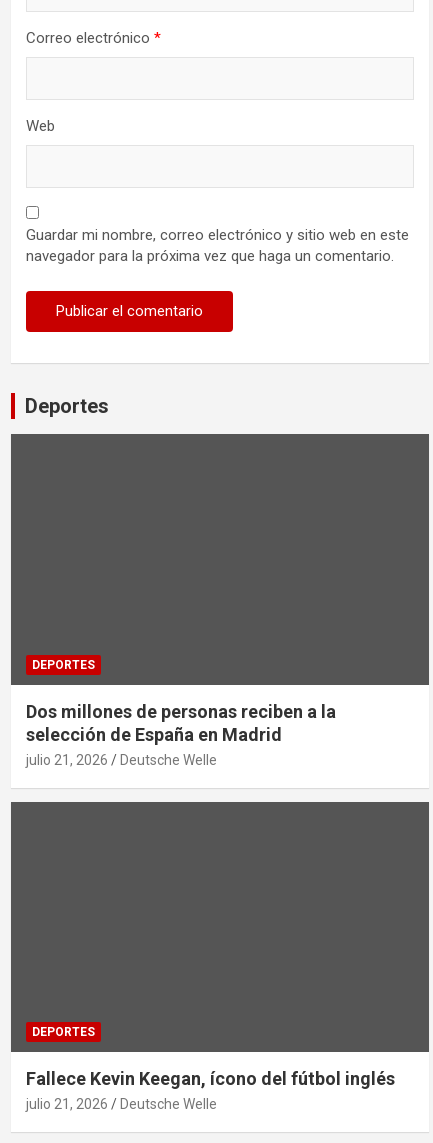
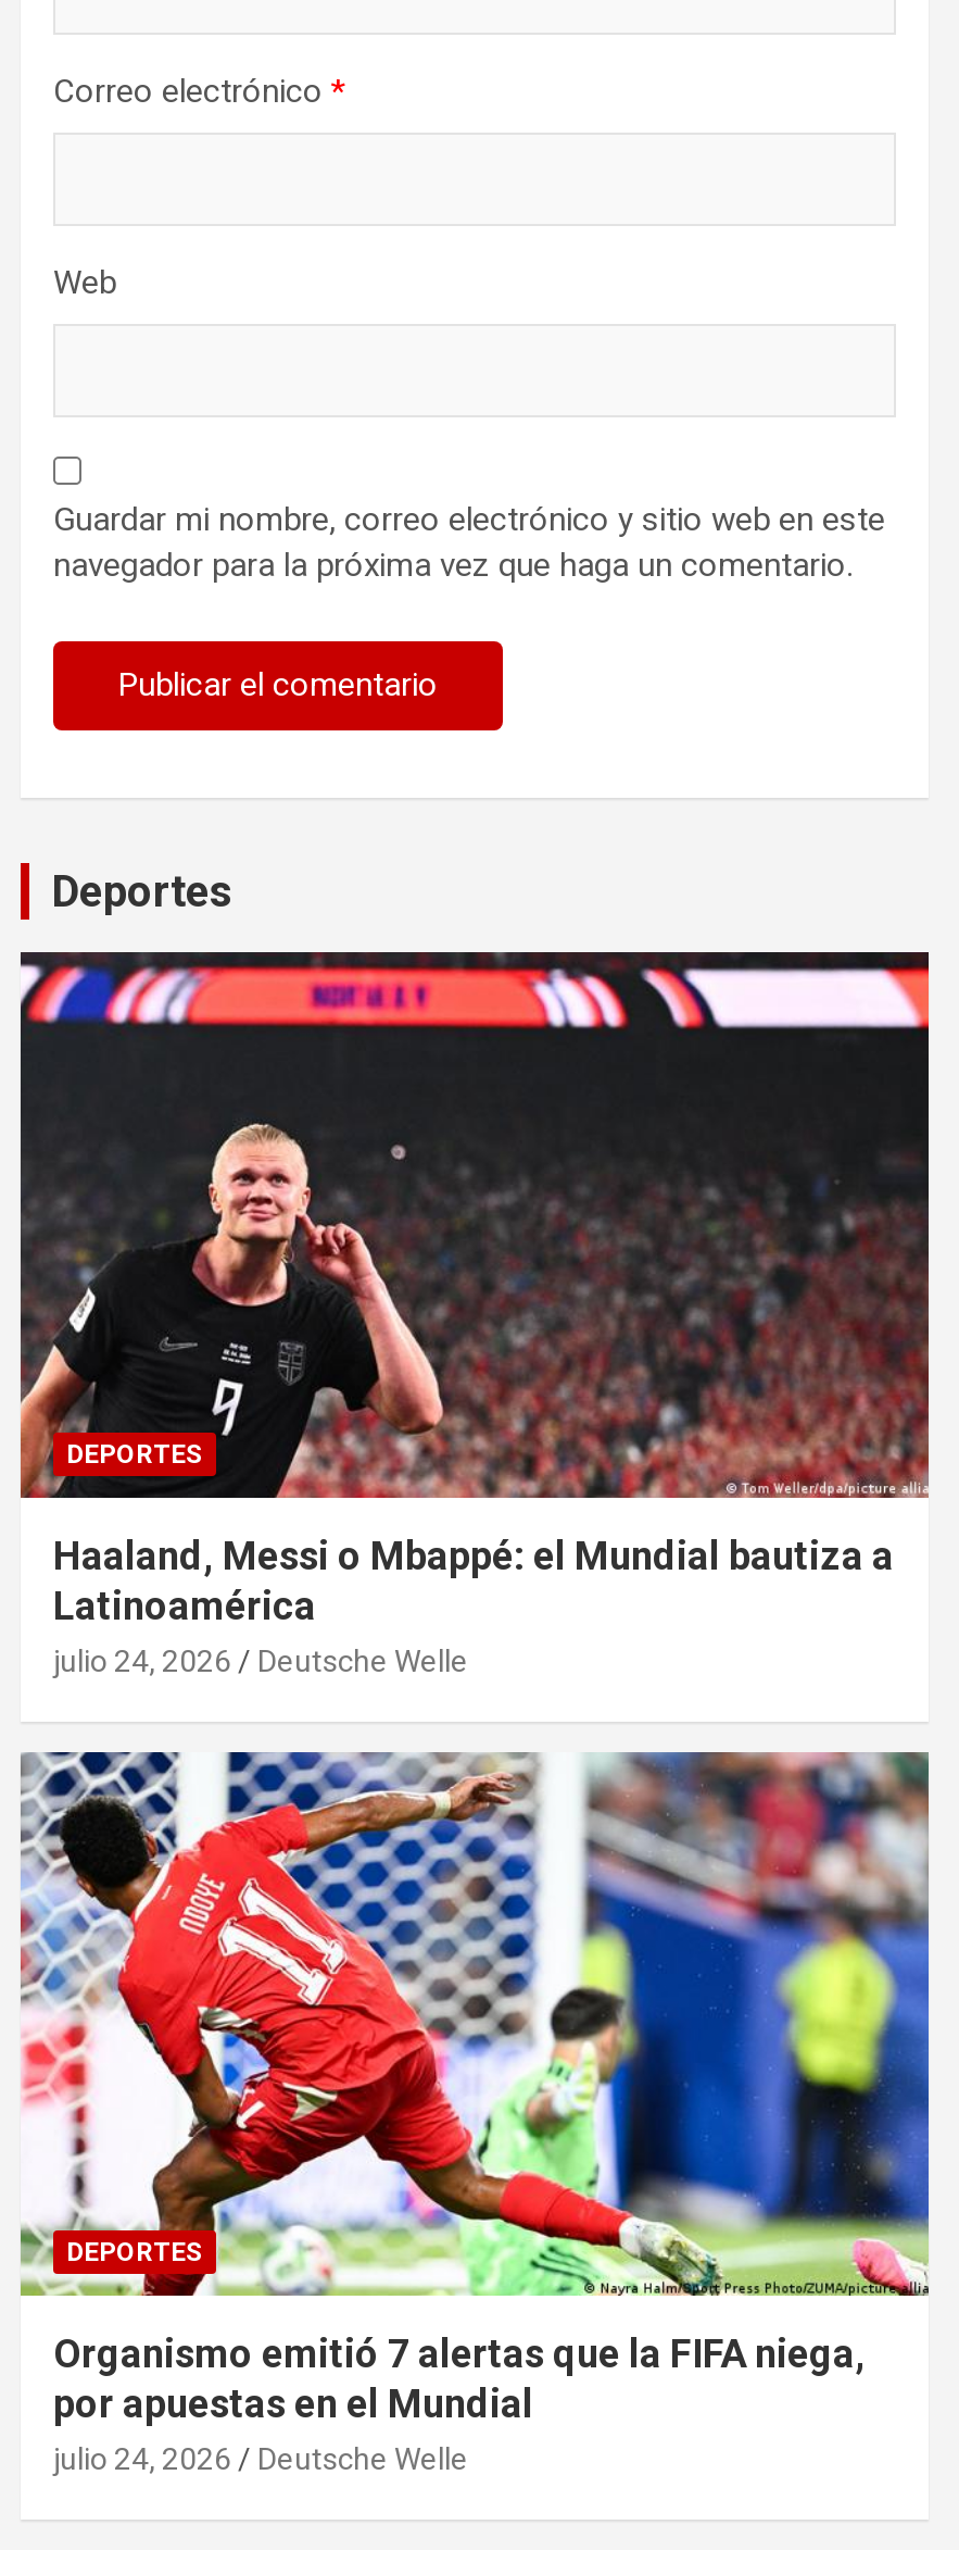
none -> [18,952,931,1500] [image]
[26,701,336,768] Dos millones de personas reciben a la | selección de España en Madrid | julio 21, 2026 -> [53,1532,894,1677] Haaland, Messi o Mbappé: el Mundial bautiza a | Latinoamérica | julio 24, 2026
none -> [18,1752,931,2298] [image]
[26,1068,395,1112] Fallece Kevin Keegan, ícono del fútbol inglés | julio 21, 2026 -> [53,2331,866,2477] Organismo emitió 7 alertas que la FIFA niega, | por apuestas en el Mundial | julio 24, 2026

